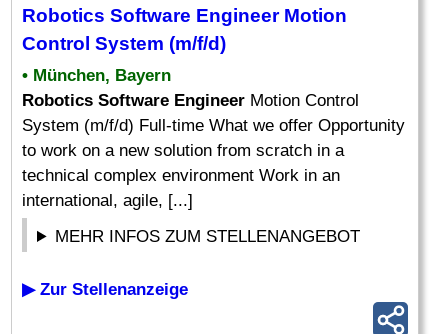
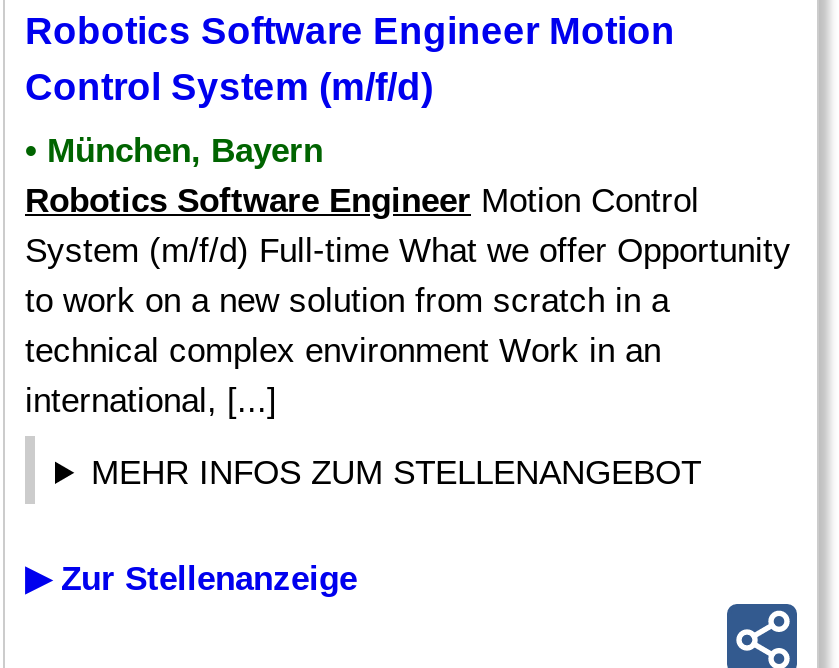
[22,191,193,210] international, agile, [...] -> [25,382,277,420] international, [...]

